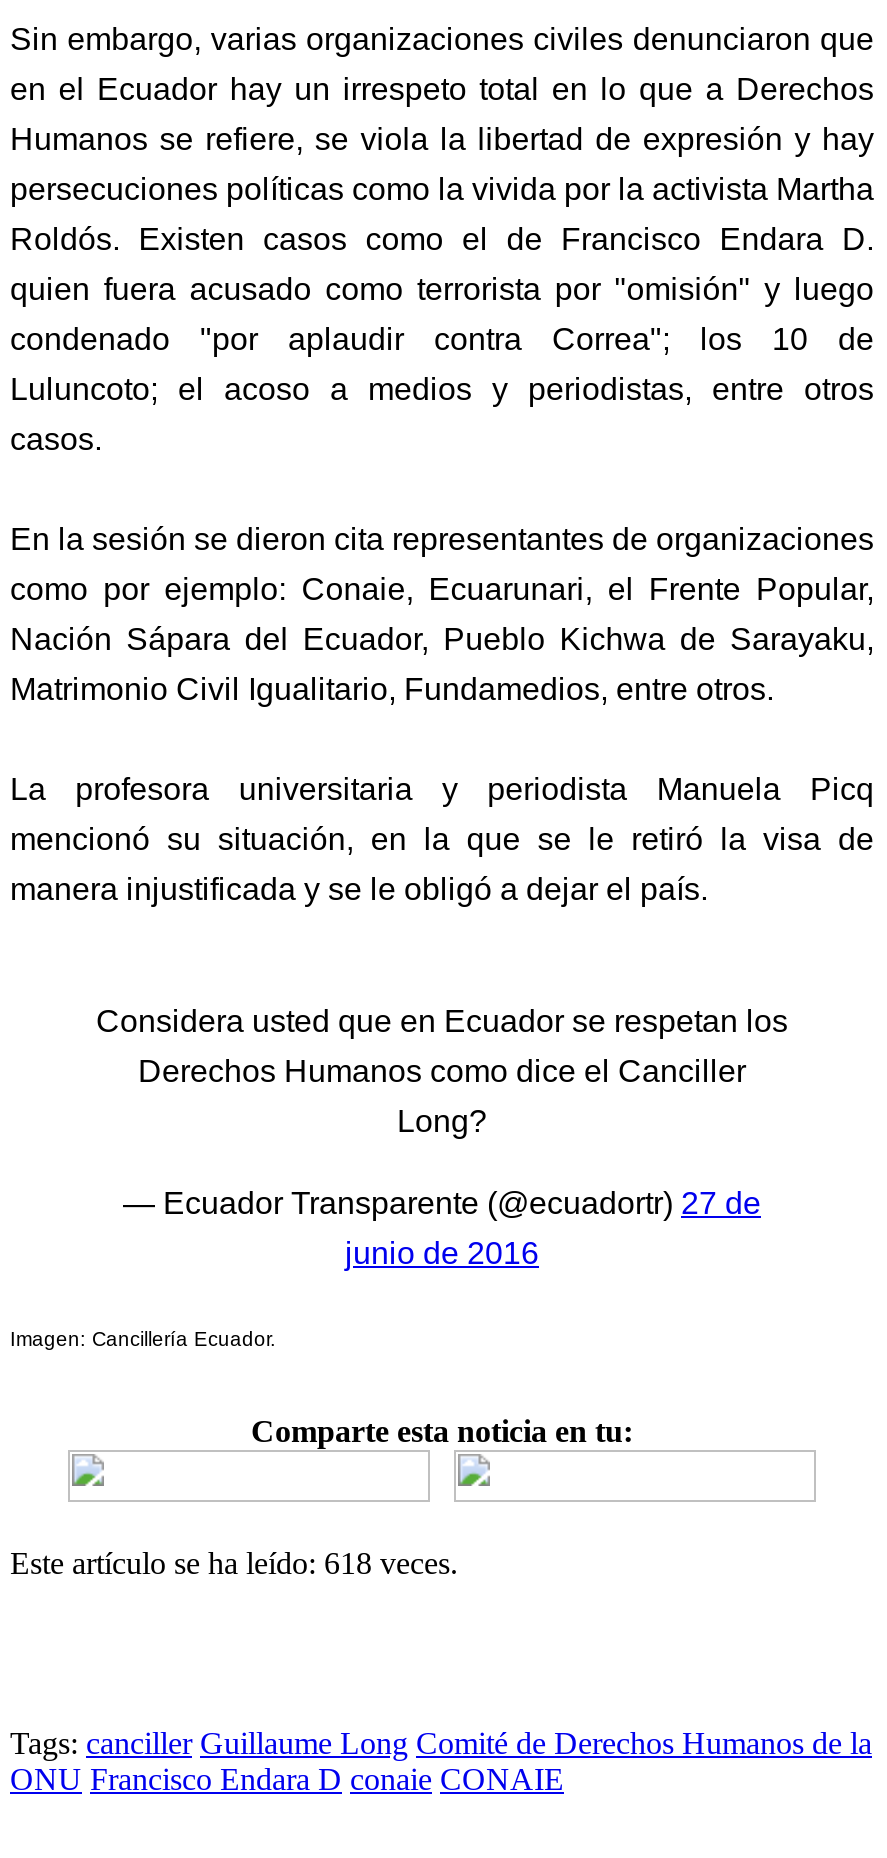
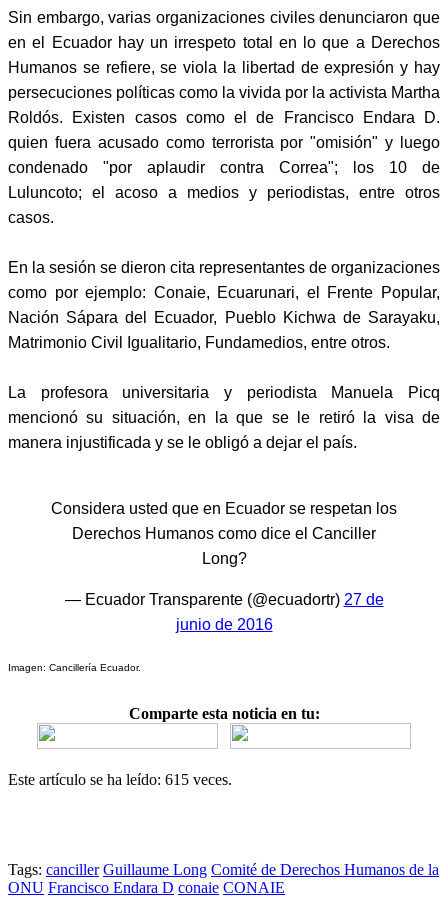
[10,1546,458,1580] Este artículo se ha leído: 618 veces. -> [8,771,232,788] Este artículo se ha leído: 615 veces.

